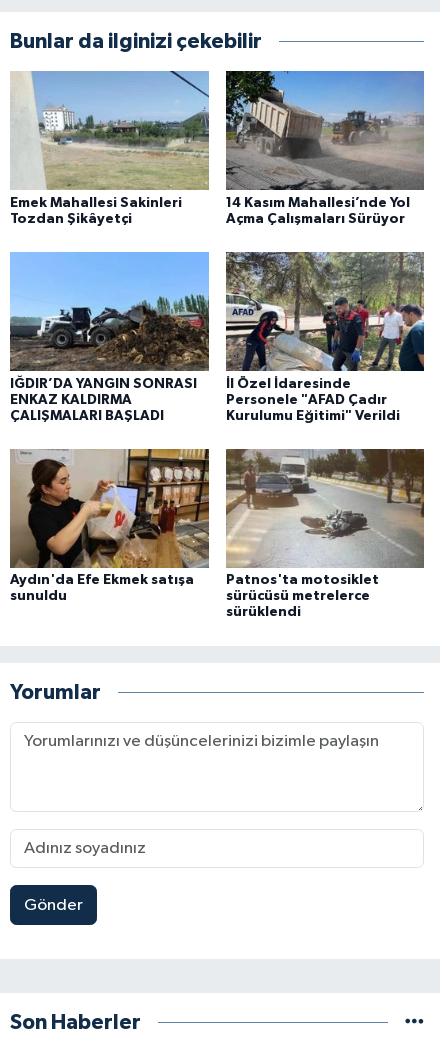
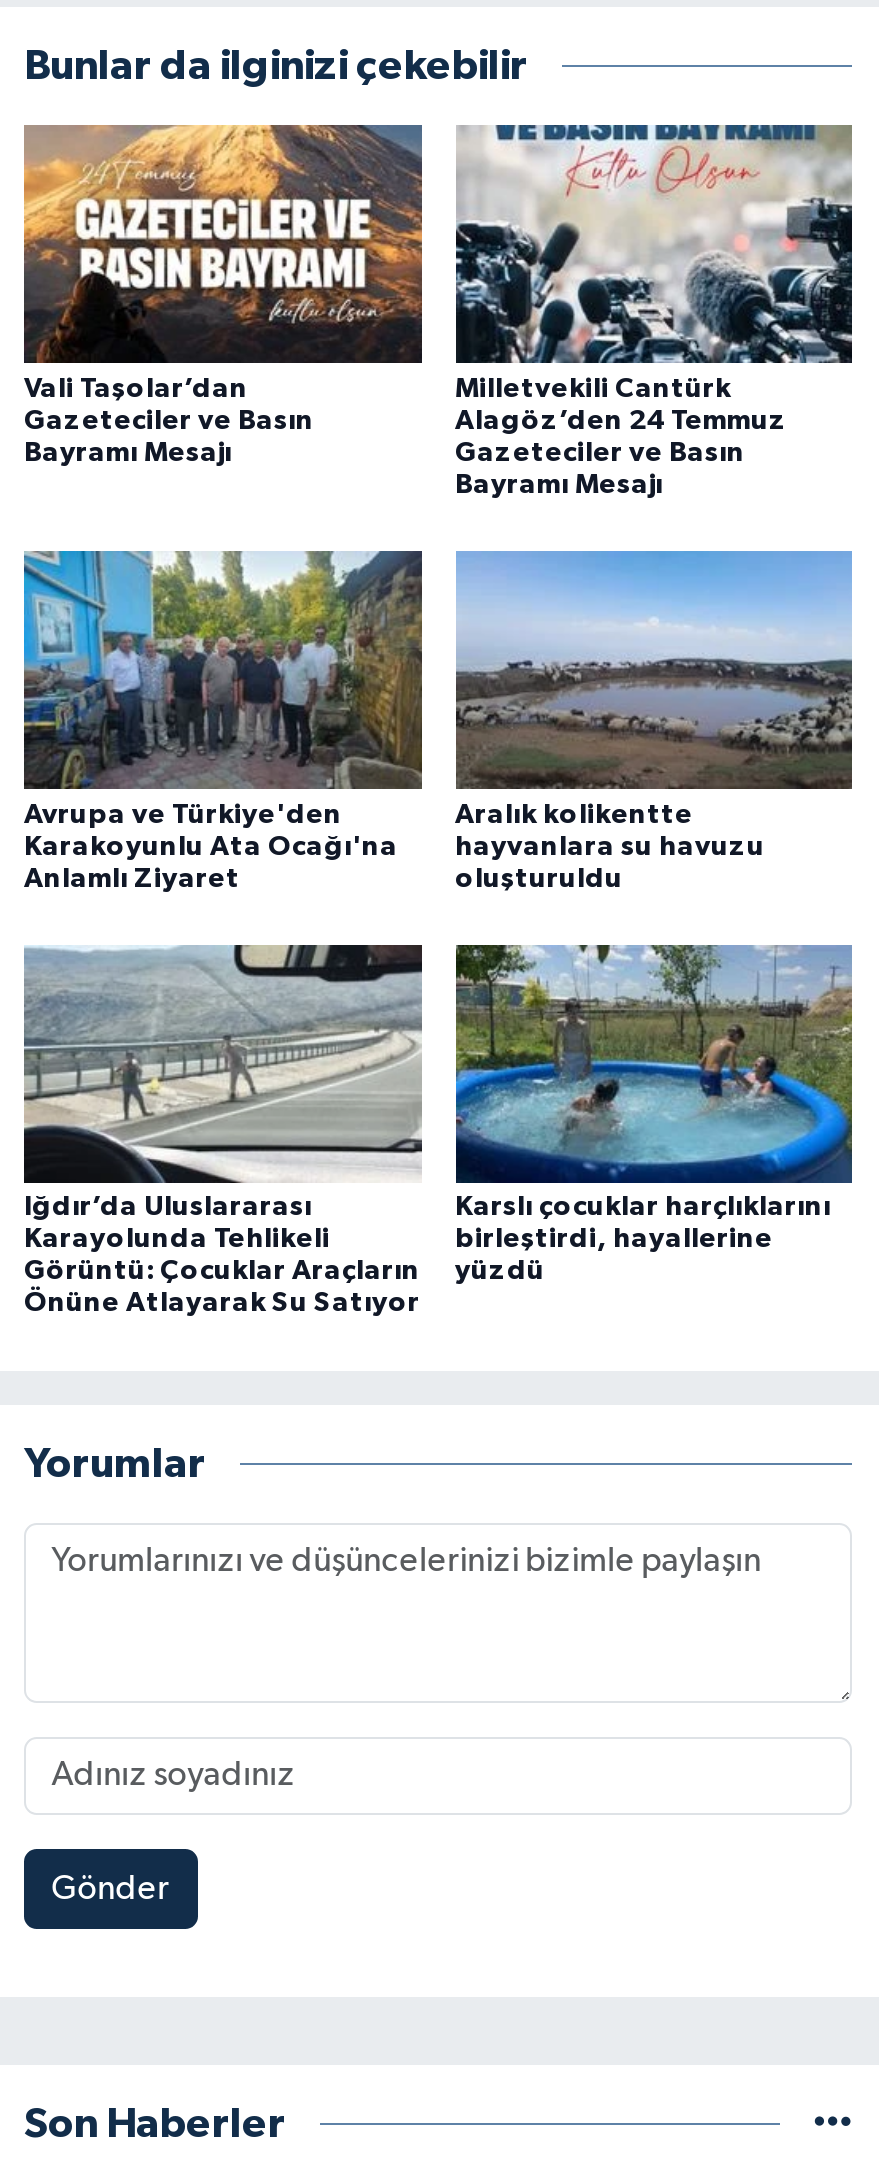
[10,70,210,226] [image] | Emek Mahallesi Sakinleri | Tozdan Şikâyetçi -> [22,123,424,466] [image] | Vali Taşolar’dan | Gazeteciler ve Basın | Bayramı Mesajı
[225,70,424,226] [image] | 14 Kasım Mahallesi’nde Yol | Açma Çalışmaları Sürüyor -> [455,123,854,498] [image] | Milletvekili Cantürk | Alagöz’den 24 Temmuz | Gazeteciler ve Basın | Bayramı Mesajı
[10,251,210,422] [image] | IĞDIR’DA YANGIN SONRASI | ENKAZ KALDIRMA | ÇALIŞMALARI BAŞLADI -> [22,549,424,892] [image] | Avrupa ve Türkiye'den | Karakoyunlu Ata Ocağı'na | Anlamlı Ziyaret
[225,251,425,422] [image] | İl Özel İdaresinde | Personele "AFAD Çadır | Kurulumu Eğitimi" Verildi -> [454,549,854,892] [image] | Aralık kolikentte | hayvanlara su havuzu | oluşturuldu
[10,448,210,603] [image] | Aydın'da Efe Ekmek satışa | sunuldu -> [24,943,424,1318] [image] | Iğdır’da Uluslararası | Karayolunda Tehlikeli | Görüntü: Çocuklar Araçların | Önüne Atlayarak Su Satıyor
[225,448,424,619] [image] | Patnos'ta motosiklet | sürücüsü metrelerce | sürüklendi -> [454,943,854,1286] [image] | Karslı çocuklar harçlıklarını | birleştirdi, hayallerine | yüzdü

